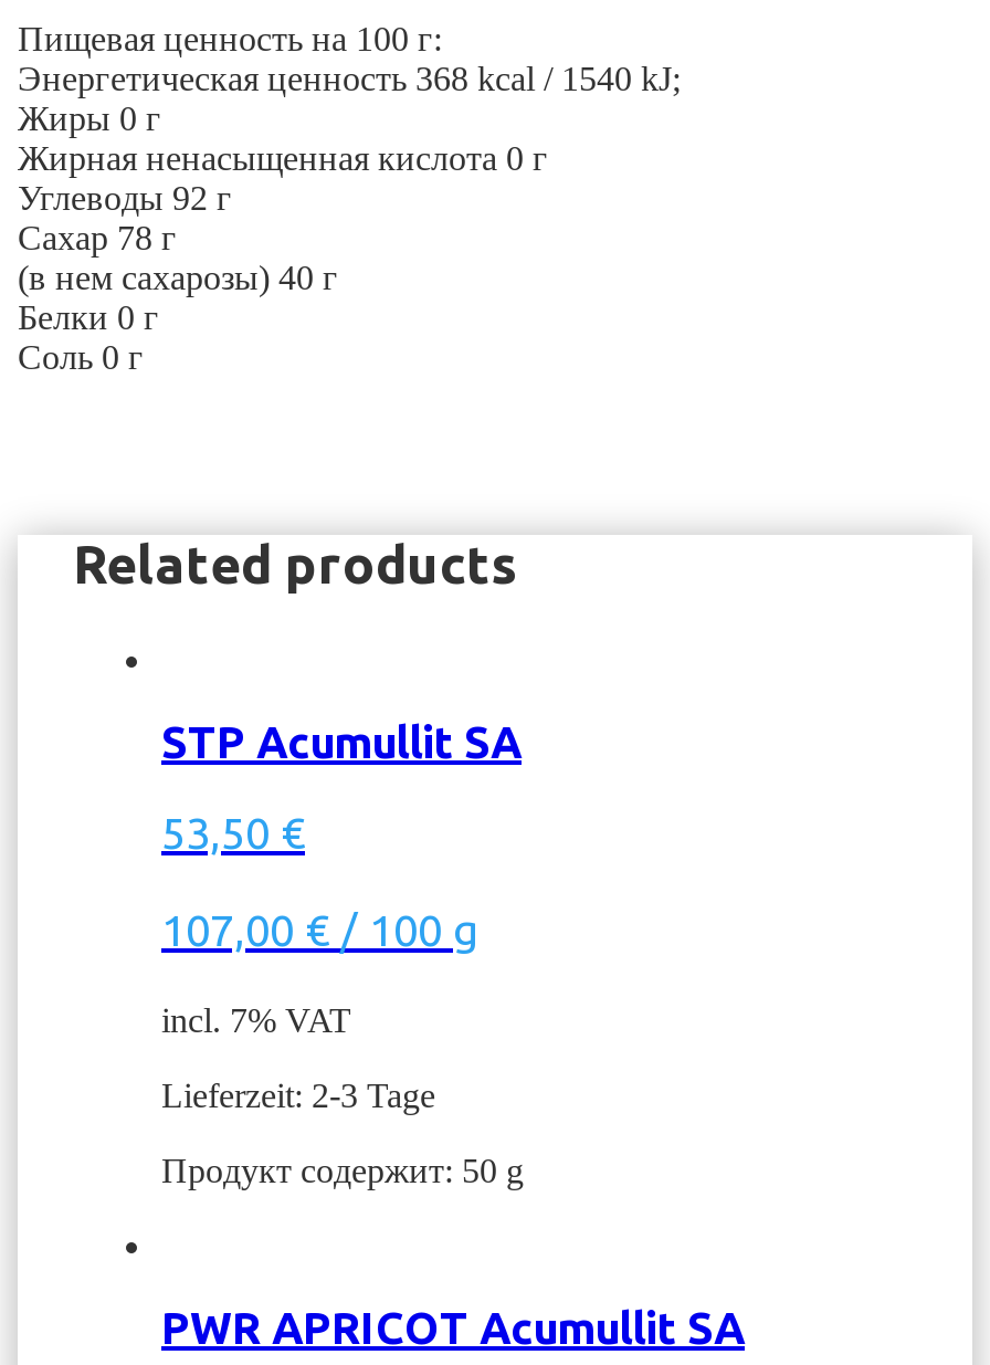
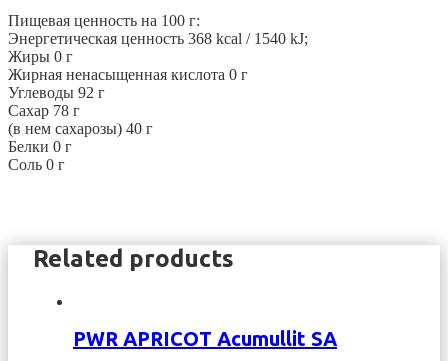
[161,716,524,1189] STP Acumullit SA | 53,50 € | 107,00 €/ 100 g | incl. 7% VAT | Lieferzeit: 2-3 Tage | Продукт содержит: 50 g -> none

